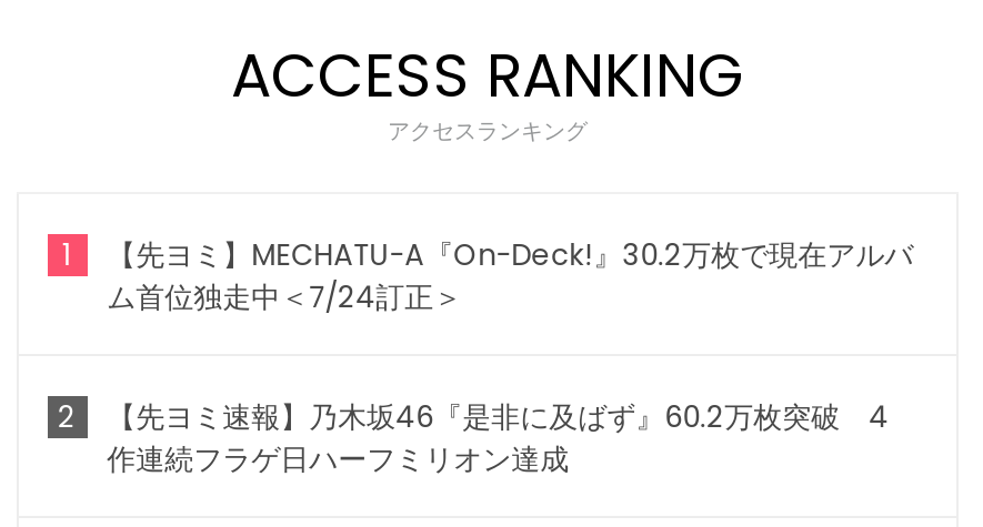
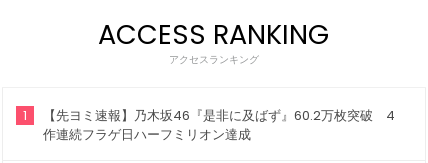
[58,233,913,438] 【先ヨミ】MECHATU-A『On-Deck!』30.2万枚で現在アルバ | ム首位独走中＜7/24訂正＞ | 2 -> none

